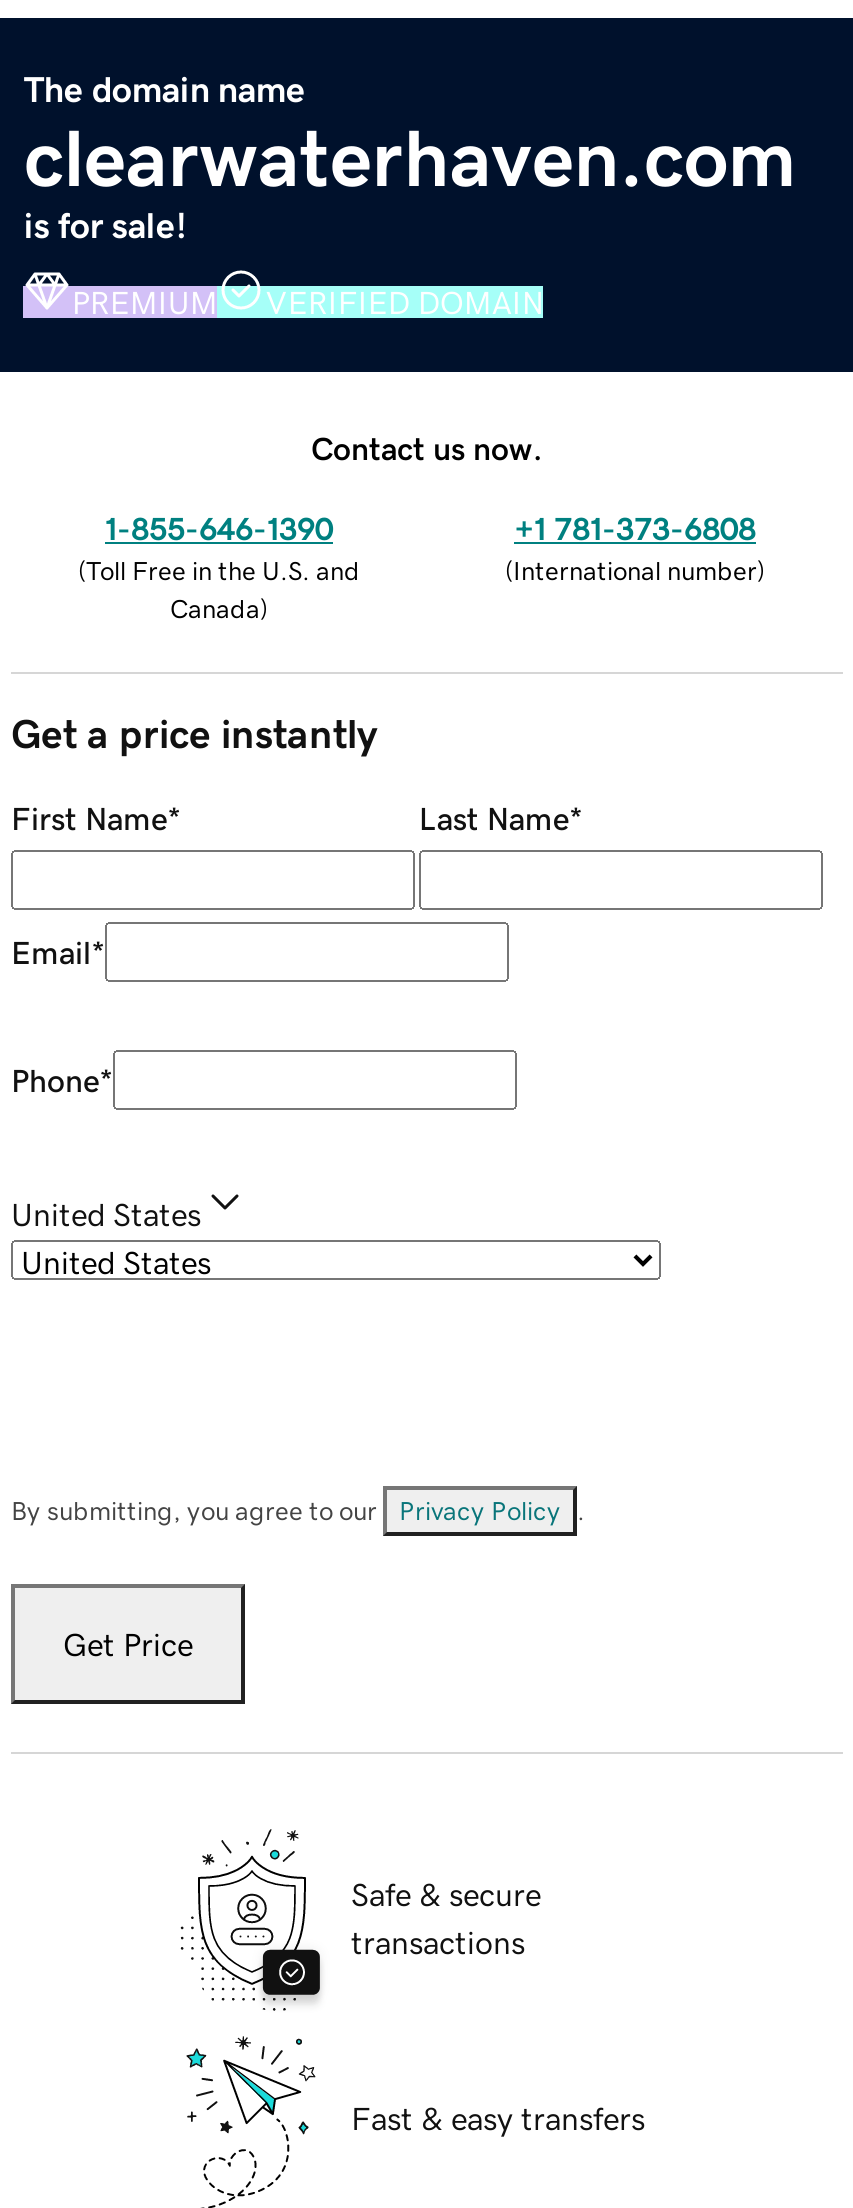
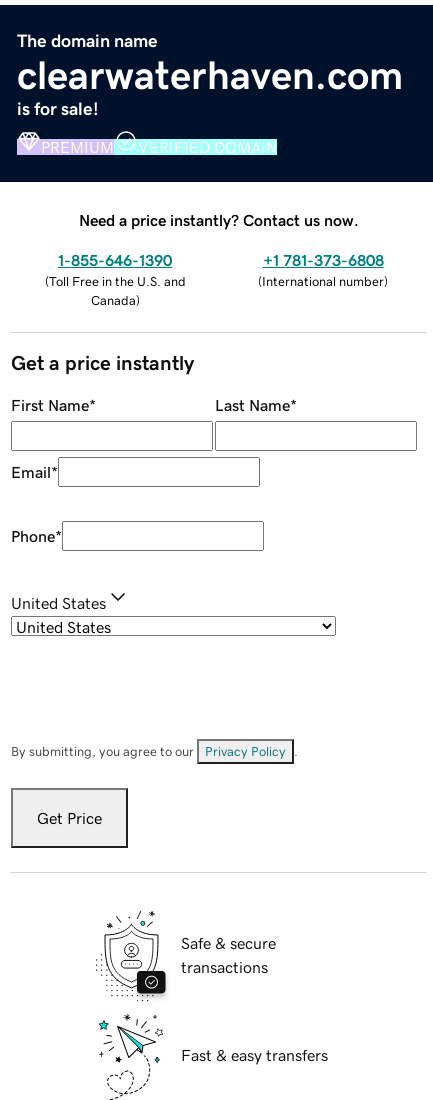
[311,431,543,463] Contact us now. -> [79,212,359,228] Need a price instantly? Contact us now.

